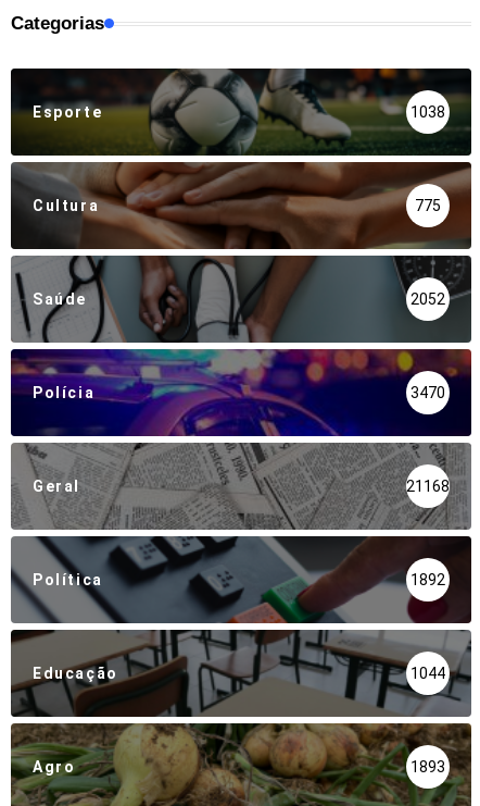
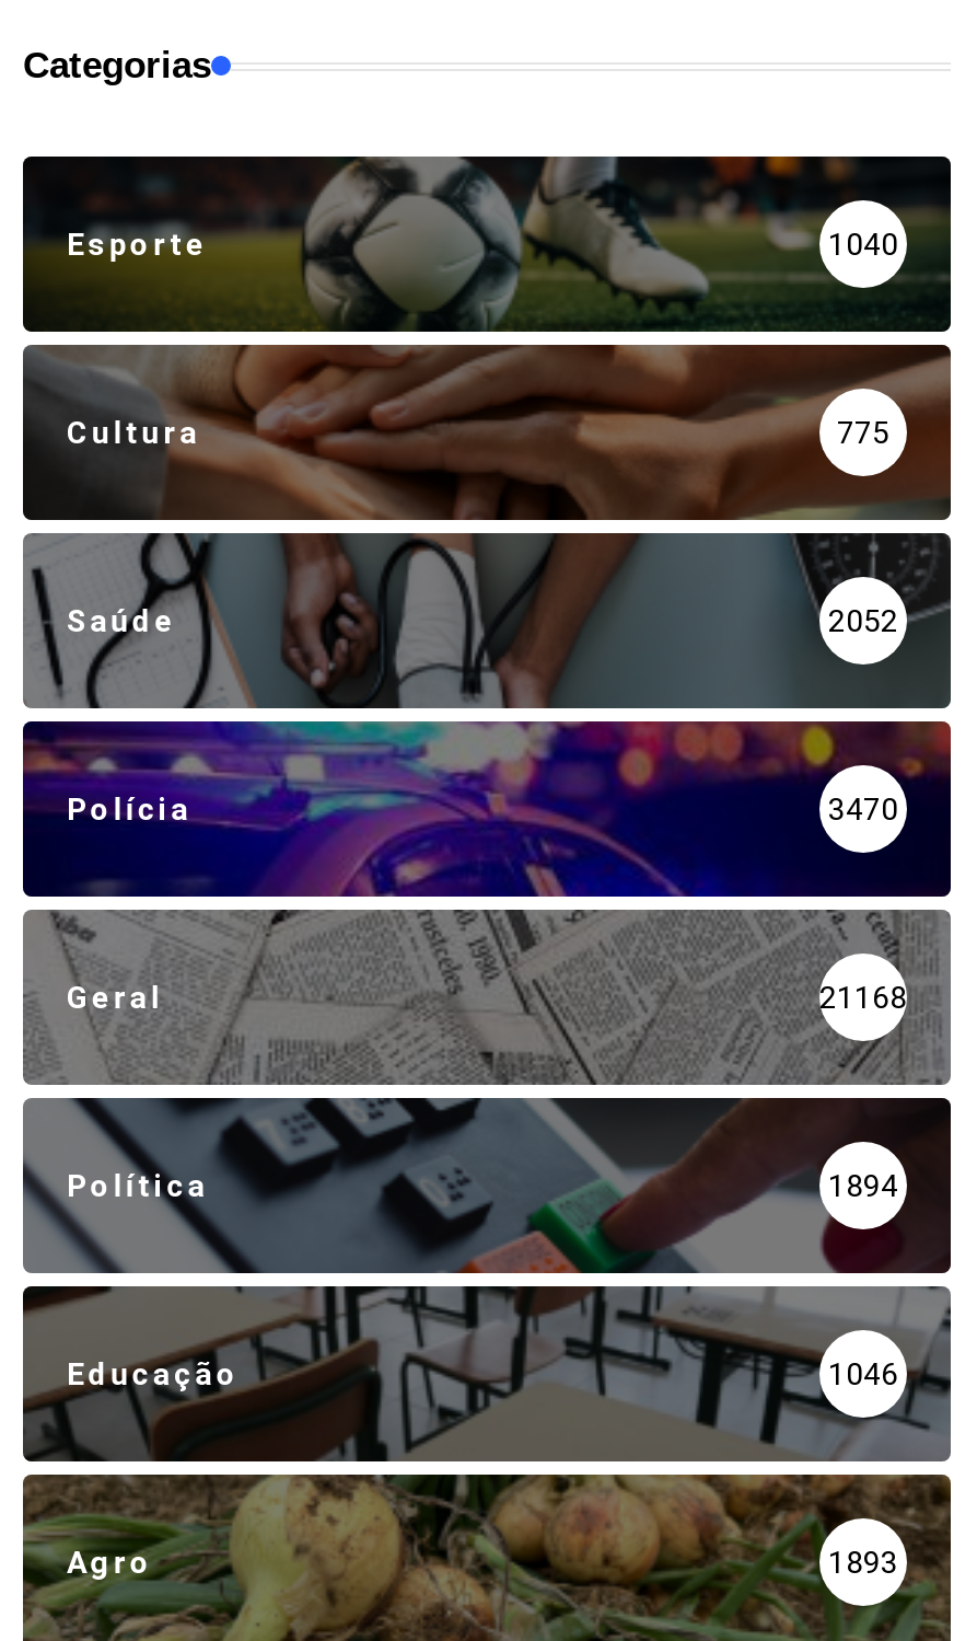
[410,103,445,120] 1038 -> [828,226,898,261] 1040
[410,571,445,588] 1892 -> [828,1167,898,1202] 1894
[410,664,445,681] 1044 -> [828,1355,898,1390] 1046

